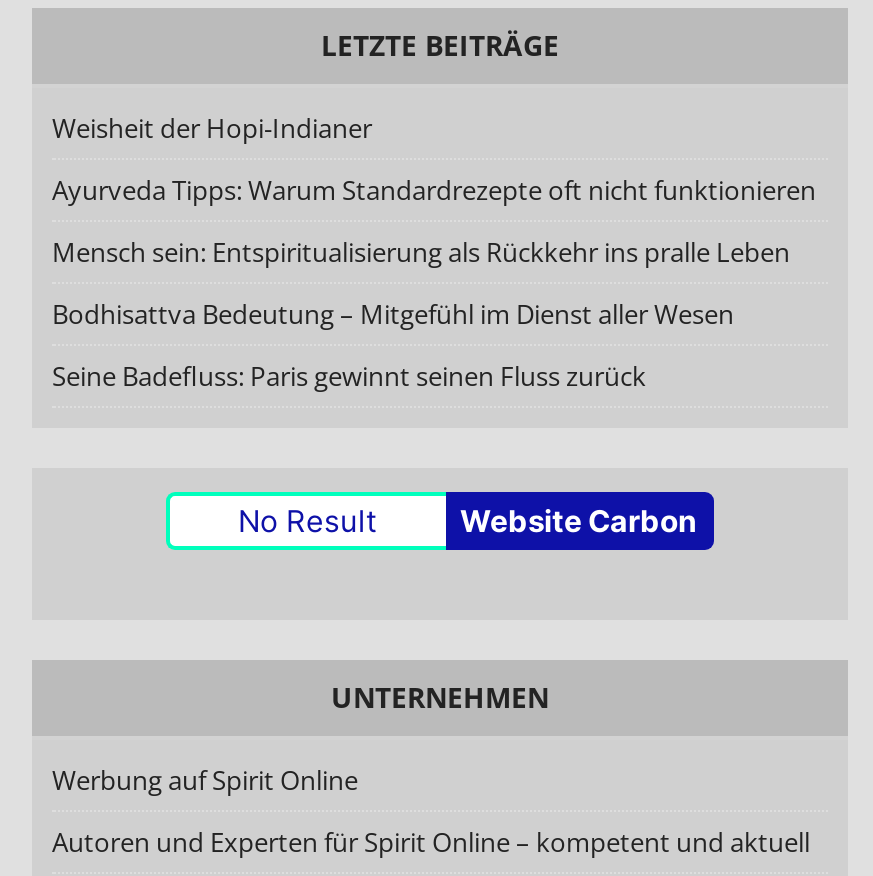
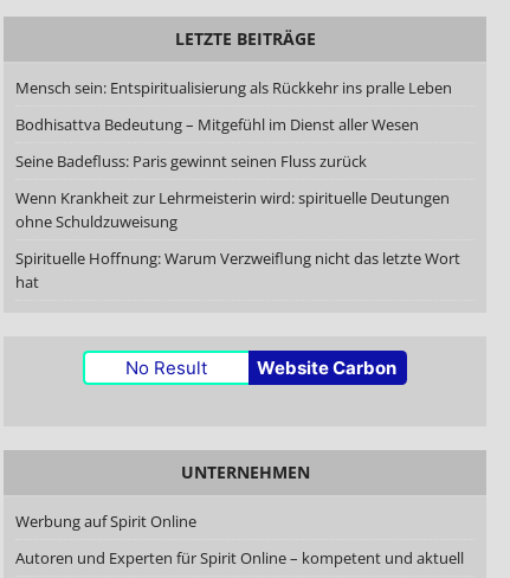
[52,109,816,207] Weisheit der Hopi-Indianer | Ayurveda Tipps: Warum Standardrezepte oft nicht funktionieren -> none
moved [52,233,790,393] -> [15,77,452,171]: Mensch sein: Entspiritualisierung als Rückkehr ins pralle Leben | Bodhisattva Bedeutung – Mitgefühl im Dienst aller Wesen | Seine Badefluss: Paris gewinnt seinen Fluss zurück
none -> [15,187,460,292] Wenn Krankheit zur Lehrmeisterin wird: spirituelle Deutungen | ohne Schuldzuweisung | Spirituelle Hoffnung: Warum Verzweiflung nicht das letzte Wort | hat

